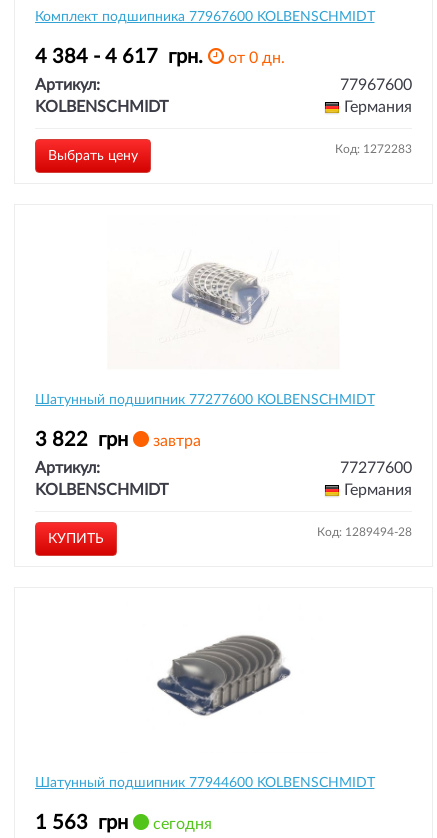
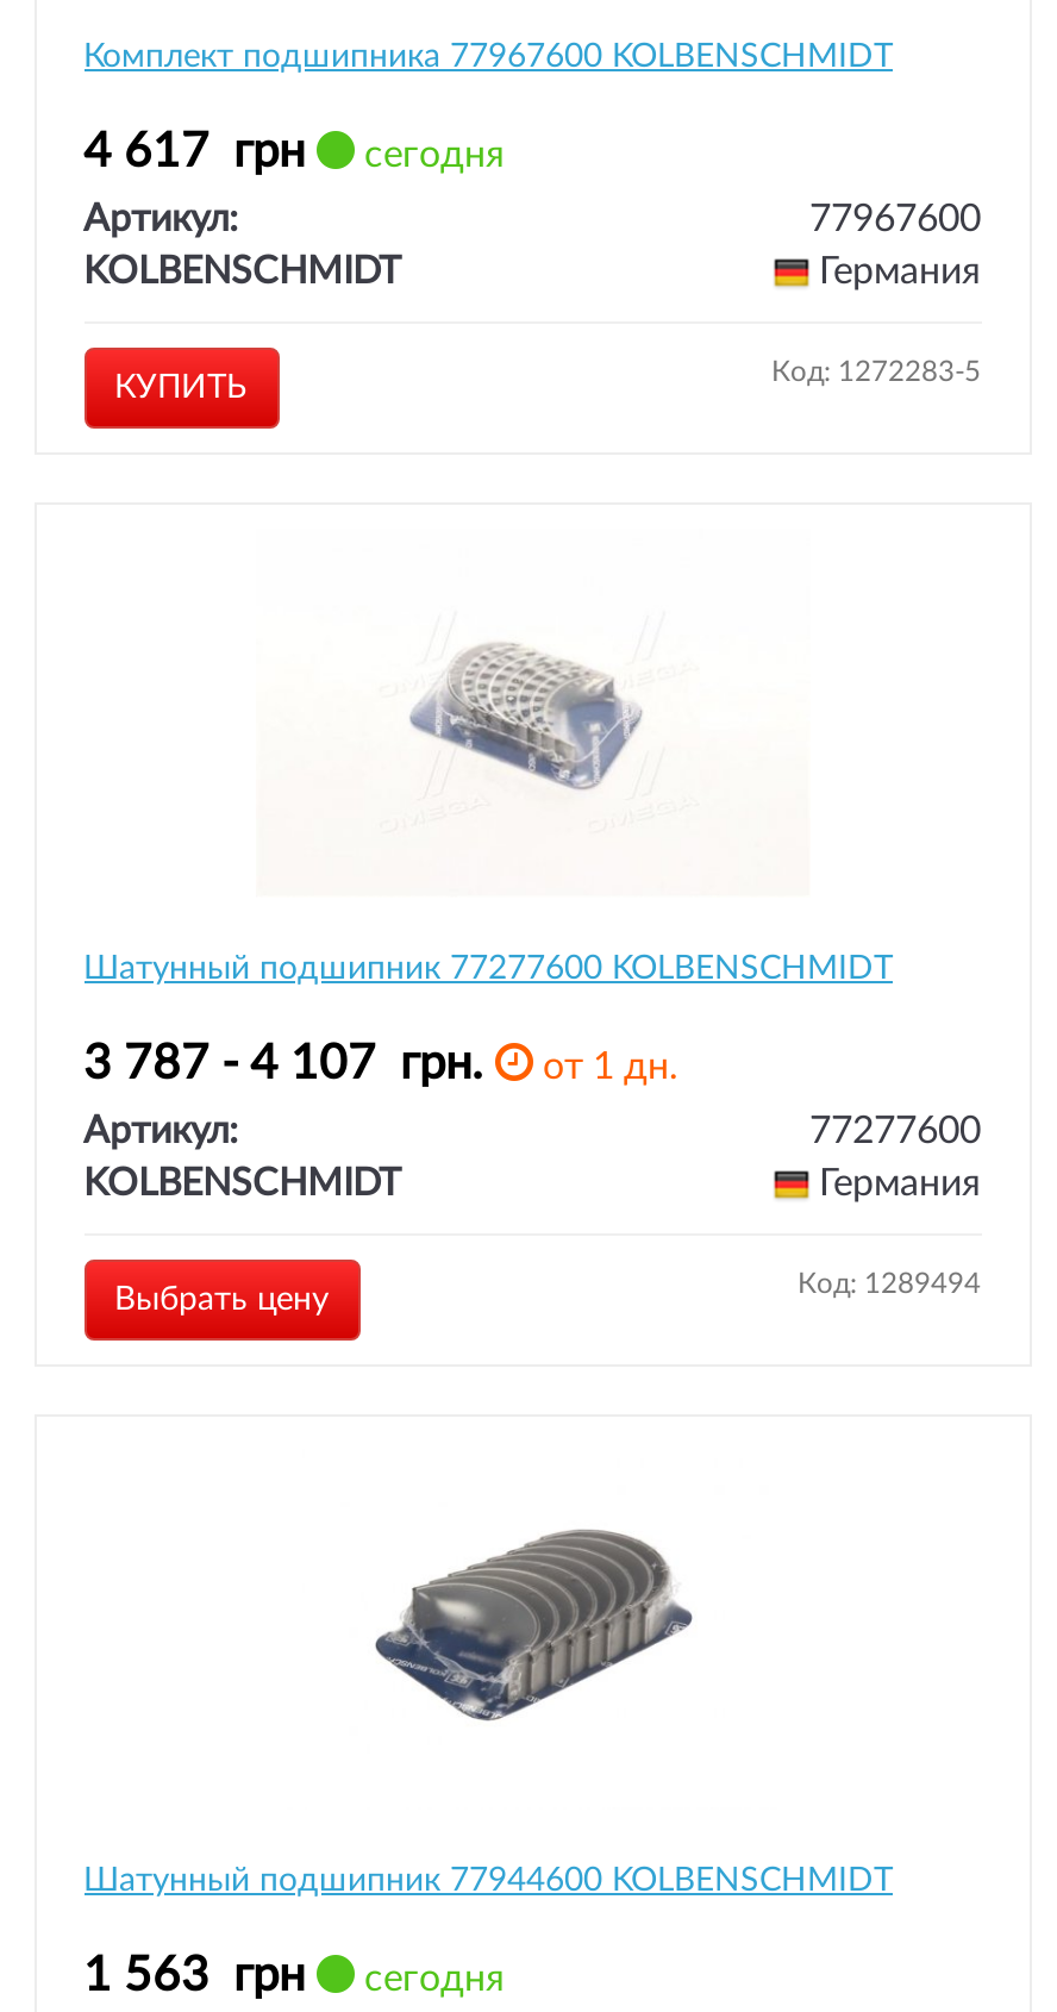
[34,47,284,67] 4 384 - 4 617 грн. | от 0 дн. -> [83,129,505,176] 4 617 грн | сегодня
[47,143,411,163] Выбрать цену | Код: 1272283 -> [114,357,981,405] КУПИТЬ | Код: 1272283-5
[34,430,200,450] 3 822 грн | завтра -> [83,1041,678,1088] 3 787 - 4 107 грн. | от 1 дн.
[47,526,411,546] КУПИТЬ | Код: 1289494-28 -> [114,1269,981,1317] Выбрать цену | Код: 1289494

